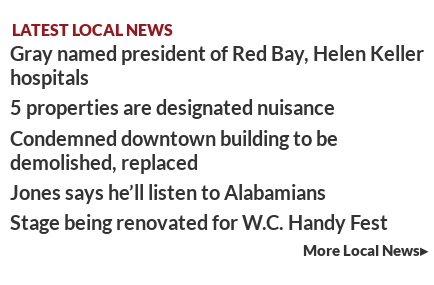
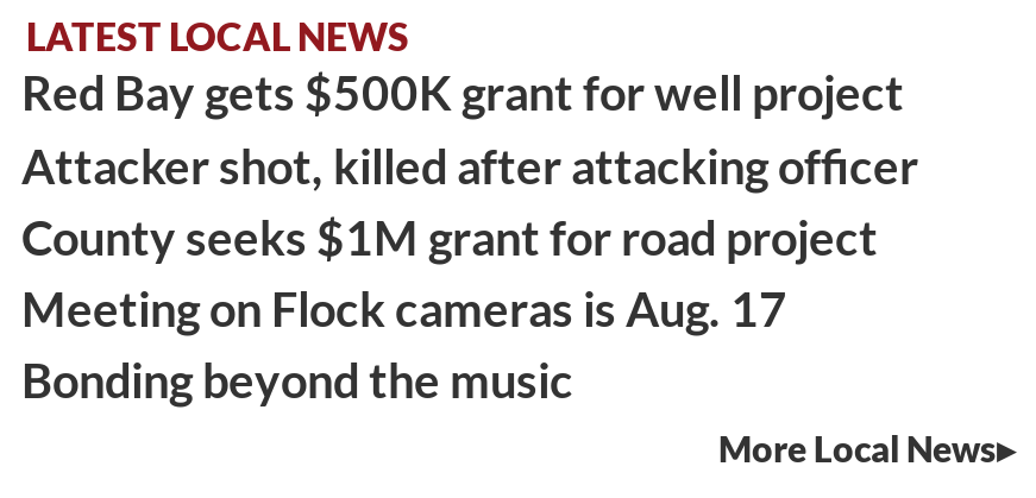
[10,41,424,234] Gray named president of Red Bay, Helen Keller | hospitals | 5 properties are designated nuisance | Condemned downtown building to be | demolished, replaced | Jones says he’ll listen to Alabamians | Stage being renovated for W.C. Handy Fest -> [21,63,918,408] Red Bay gets $500K grant for well project | Attacker shot, killed after attacking officer | County seeks $1M grant for road project | Meeting on Flock cameras is Aug. 17 | Bonding beyond the music

